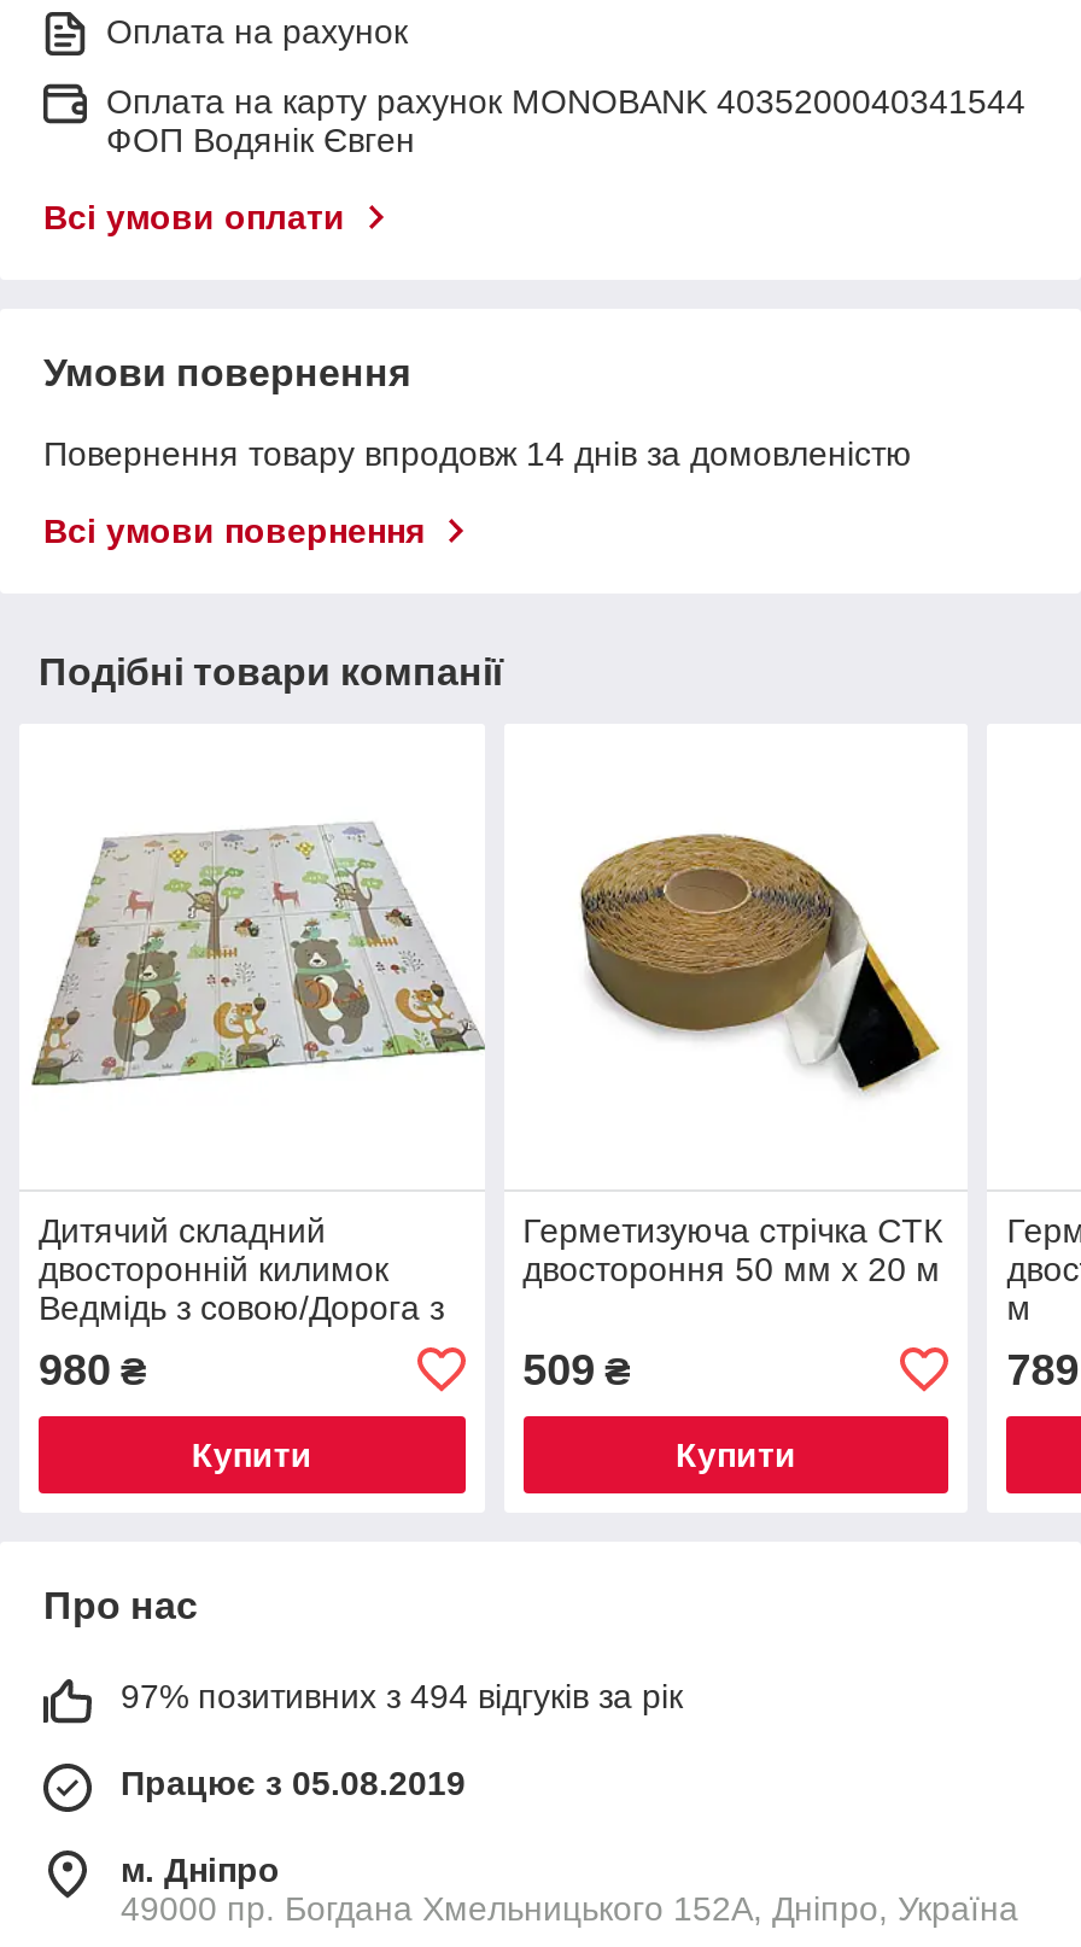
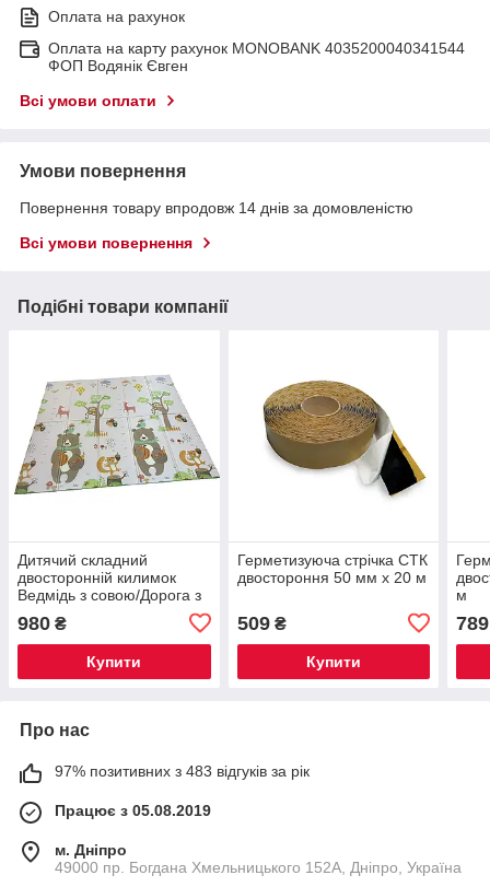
[121,1676,683,1715] 97% позитивних з 494 відгуків за рік -> [55,762,310,780] 97% позитивних з 483 відгуків за рік

